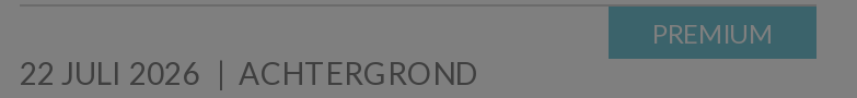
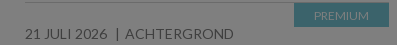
[20,54,477,91] 22 JULI 2026 ACHTERGROND -> [25,25,234,42] 21 JULI 2026 ACHTERGROND

